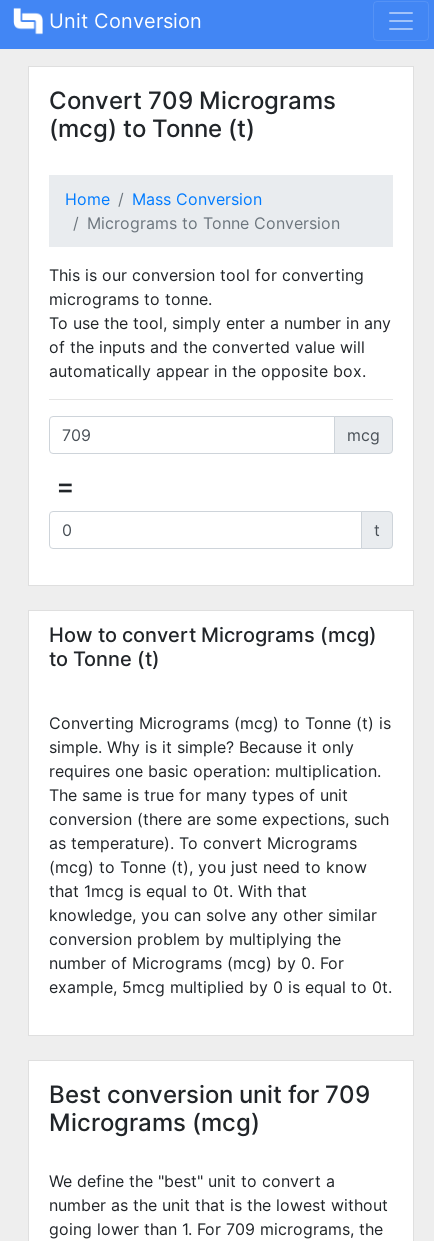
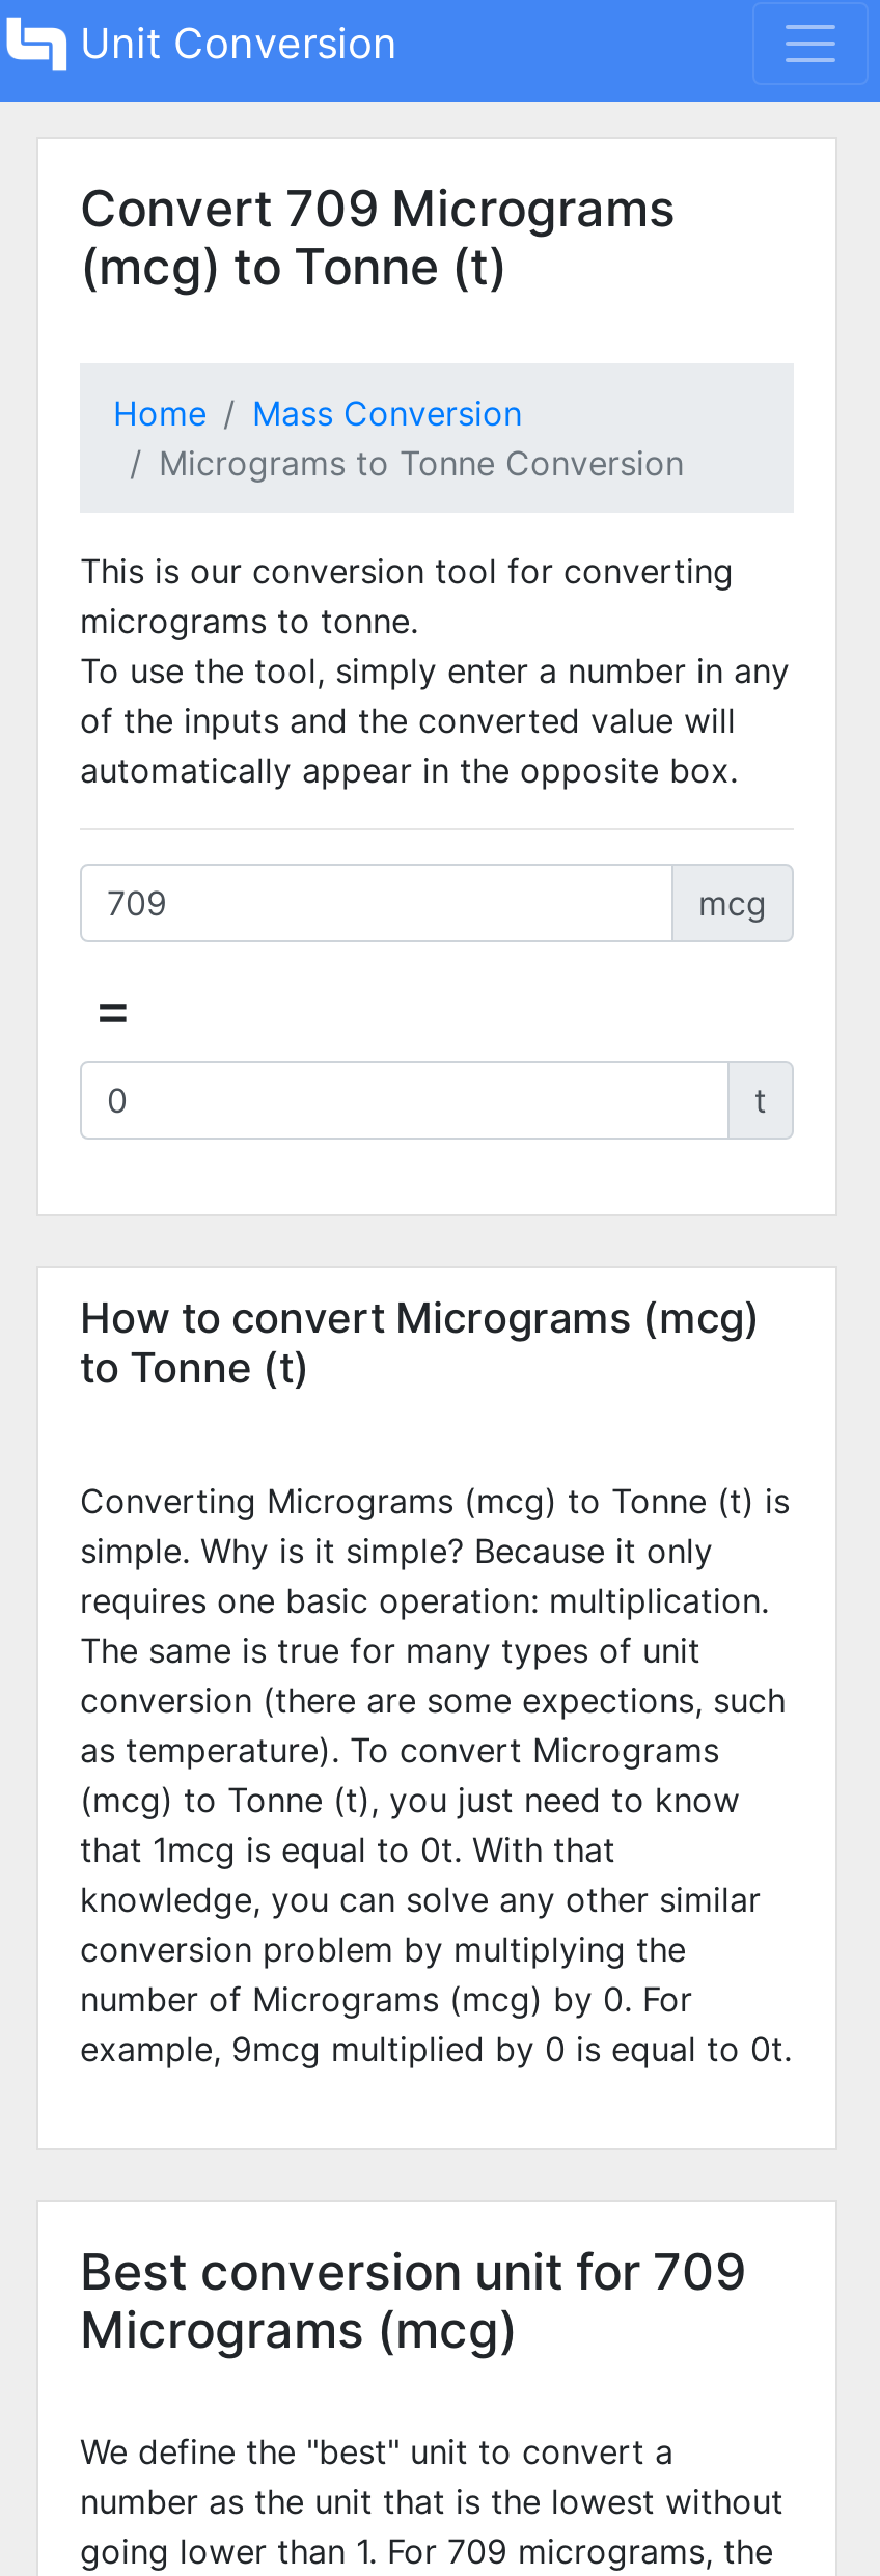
[49,977,392,997] example, 5mcg multiplied by 0 is equal to 0t. -> [80,2028,792,2070] example, 9mcg multiplied by 0 is equal to 0t.

